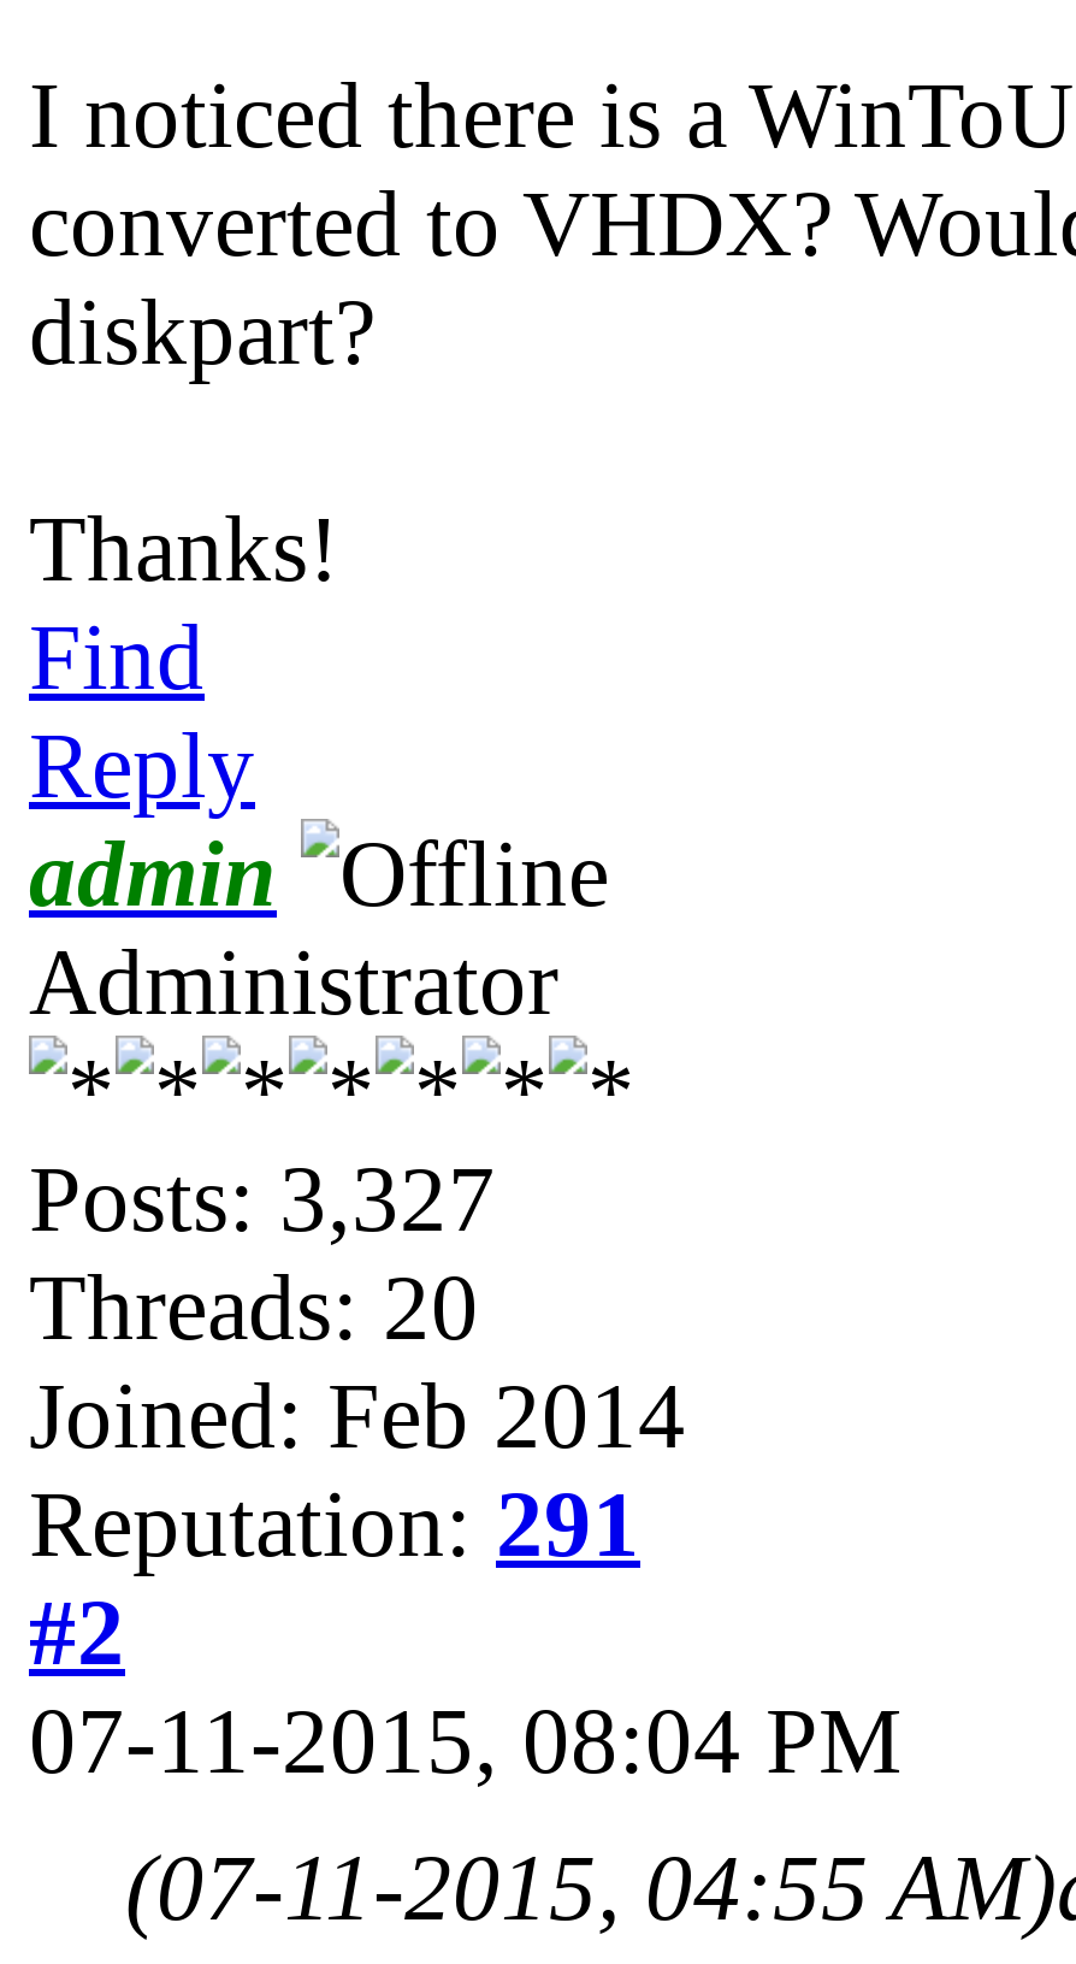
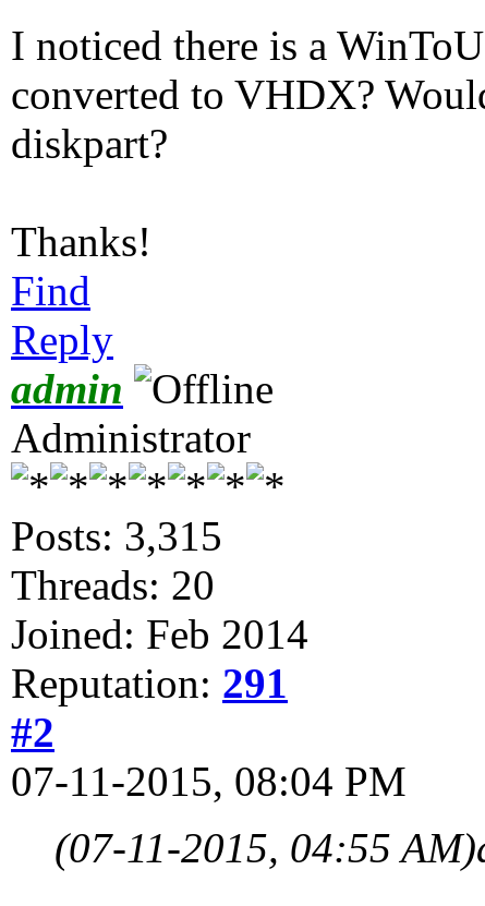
[29,1145,496,1249] Posts: 3,327 -> [11,512,222,559] Posts: 3,315

